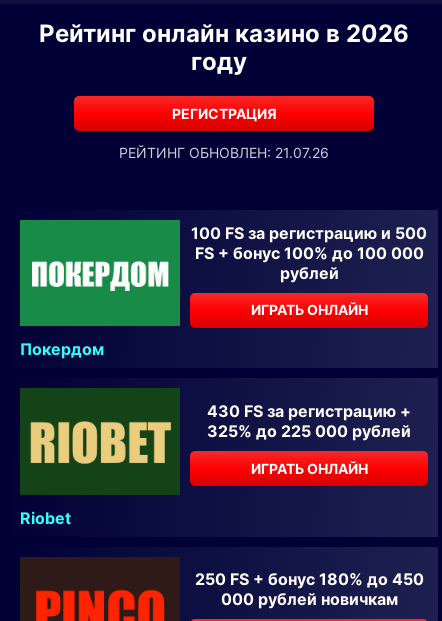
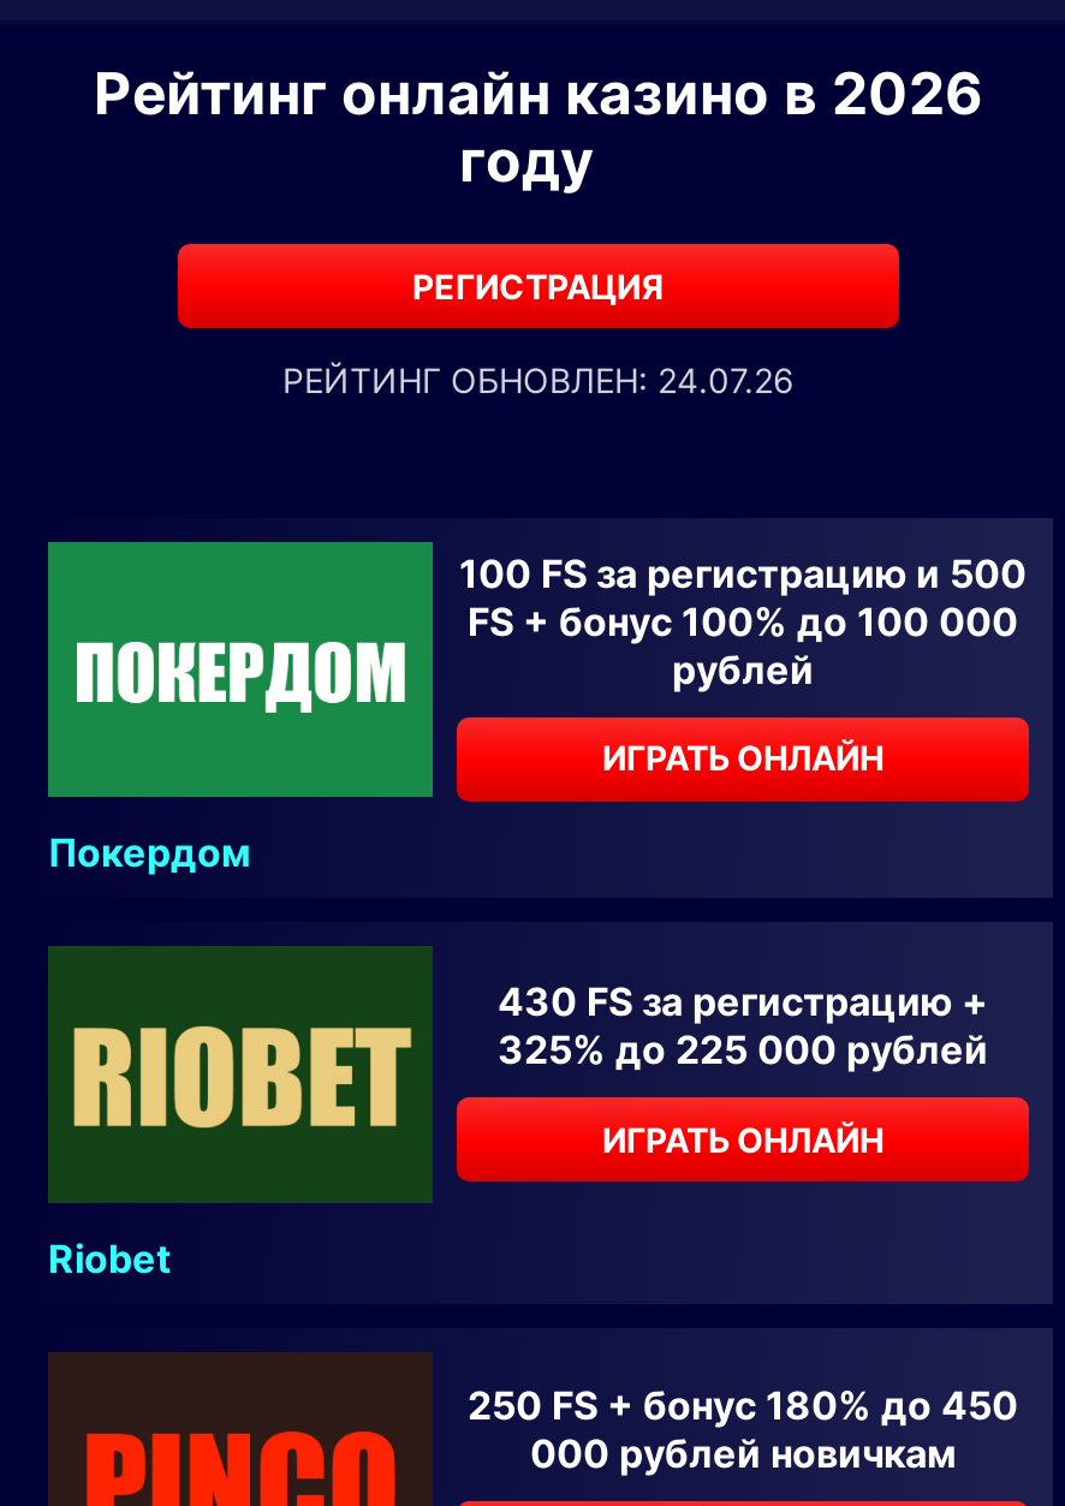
[119,144,329,161] РЕЙТИНГ ОБНОВЛЕН: 21.07.26 -> [282,359,795,400] РЕЙТИНГ ОБНОВЛЕН: 24.07.26

